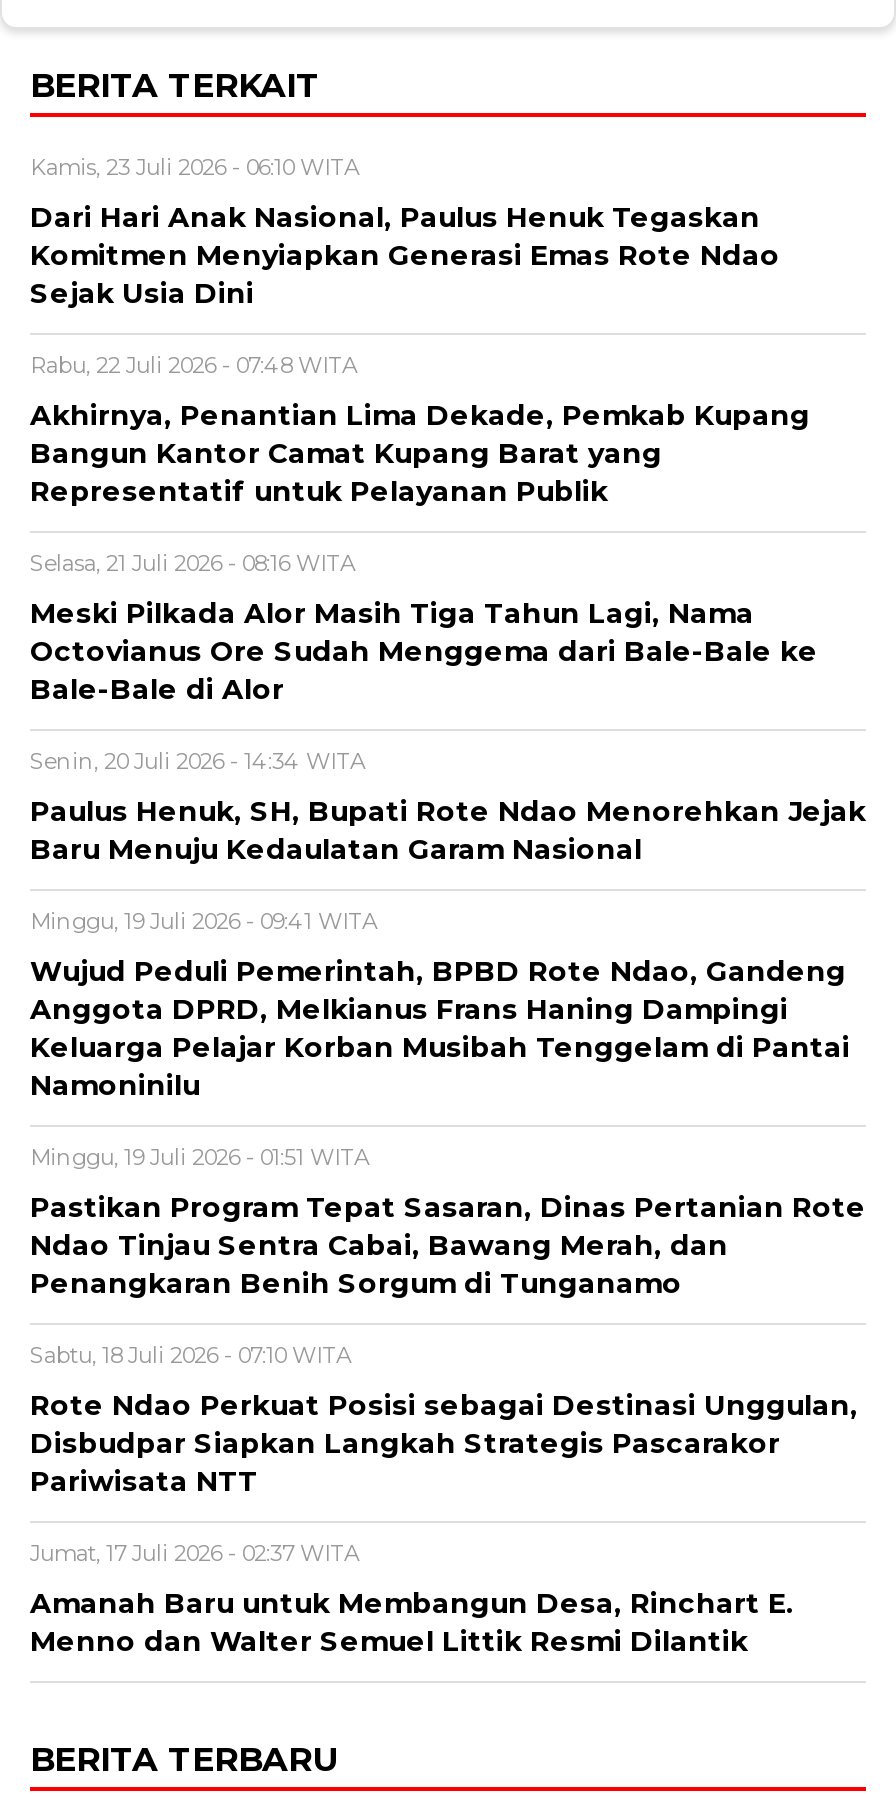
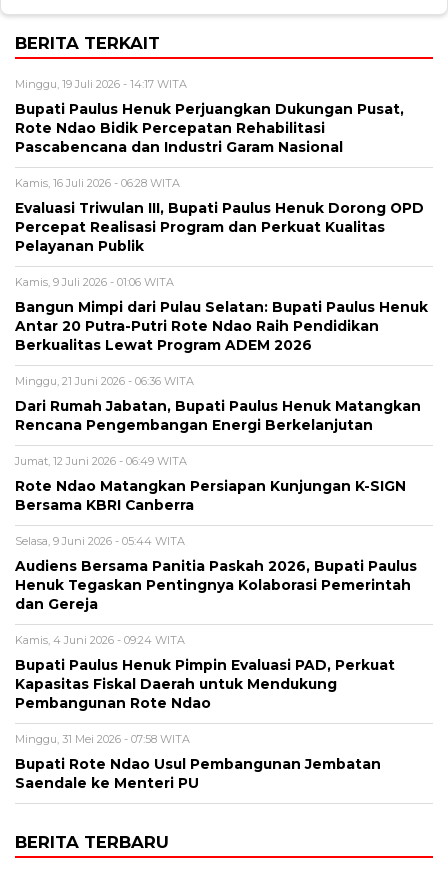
[30,153,360,181] Kamis, 23 Juli 2026 - 06:10 WITA -> [15,77,187,91] Minggu, 19 Juli 2026 - 14:17 WITA
[30,201,780,309] Dari Hari Anak Nasional, Paulus Henuk Tegaskan | Komitmen Menyiapkan Generasi Emas Rote Ndao | Sejak Usia Dini -> [15,101,404,155] Bupati Paulus Henuk Perjuangkan Dukungan Pusat, | Rote Ndao Bidik Percepatan Rehabilitasi | Pascabencana dan Industri Garam Nasional
[30,351,358,379] Rabu, 22 Juli 2026 - 07:48 WITA -> [15,176,180,190] Kamis, 16 Juli 2026 - 06:28 WITA
[30,399,810,507] Akhirnya, Penantian Lima Dekade, Pemkab Kupang | Bangun Kantor Camat Kupang Barat yang | Representatif untuk Pelayanan Publik -> [15,200,424,254] Evaluasi Triwulan III, Bupati Paulus Henuk Dorong OPD | Percepat Realisasi Program dan Perkuat Kualitas | Pelayanan Publik
[30,549,356,577] Selasa, 21 Juli 2026 - 08:16 WITA -> [15,275,174,289] Kamis, 9 Juli 2026 - 01:06 WITA
[30,597,818,705] Meski Pilkada Alor Masih Tiga Tahun Lagi, Nama | Octovianus Ore Sudah Menggema dari Bale-Bale ke | Bale-Bale di Alor -> [15,299,428,353] Bangun Mimpi dari Pulau Selatan: Bupati Paulus Henuk | Antar 20 Putra-Putri Rote Ndao Raih Pendidikan | Berkualitas Lewat Program ADEM 2026
[30,747,366,775] Senin, 20 Juli 2026 - 14:34 WITA -> [15,374,194,388] Minggu, 21 Juni 2026 - 06:36 WITA
[30,795,866,865] Paulus Henuk, SH, Bupati Rote Ndao Menorehkan Jejak | Baru Menuju Kedaulatan Garam Nasional -> [15,398,421,433] Dari Rumah Jabatan, Bupati Paulus Henuk Matangkan | Rencana Pengembangan Energi Berkelanjutan
[30,907,378,935] Minggu, 19 Juli 2026 - 09:41 WITA -> [15,454,187,468] Jumat, 12 Juni 2026 - 06:49 WITA
[30,955,850,1101] Wujud Peduli Pemerintah, BPBD Rote Ndao, Gandeng | Anggota DPRD, Melkianus Frans Haning Dampingi | Keluarga Pelajar Korban Musibah Tenggelam di Pantai | Namoninilu -> [15,478,406,513] Rote Ndao Matangkan Persiapan Kunjungan K-SIGN | Bersama KBRI Canberra
[30,1143,370,1171] Minggu, 19 Juli 2026 - 01:51 WITA -> [15,534,185,548] Selasa, 9 Juni 2026 - 05:44 WITA
[30,1191,866,1299] Pastikan Program Tepat Sasaran, Dinas Pertanian Rote | Ndao Tinjau Sentra Cabai, Bawang Merah, dan | Penangkaran Benih Sorgum di Tunganamo -> [15,558,417,612] Audiens Bersama Panitia Paskah 2026, Bupati Paulus | Henuk Tegaskan Pentingnya Kolaborasi Pemerintah | dan Gereja
[30,1341,352,1369] Sabtu, 18 Juli 2026 - 07:10 WITA -> [15,633,185,647] Kamis, 4 Juni 2026 - 09:24 WITA
[30,1389,858,1497] Rote Ndao Perkuat Posisi sebagai Destinasi Unggulan, | Disbudpar Siapkan Langkah Strategis Pascarakor | Pariwisata NTT -> [15,657,395,711] Bupati Paulus Henuk Pimpin Evaluasi PAD, Perkuat | Kapasitas Fiskal Daerah untuk Mendukung | Pembangunan Rote Ndao
[30,1539,360,1567] Jumat, 17 Juli 2026 - 02:37 WITA -> [15,732,190,746] Minggu, 31 Mei 2026 - 07:58 WITA
[30,1587,794,1657] Amanah Baru untuk Membangun Desa, Rinchart E. | Menno dan Walter Semuel Littik Resmi Dilantik -> [15,756,381,791] Bupati Rote Ndao Usul Pembangunan Jembatan | Saendale ke Menteri PU

